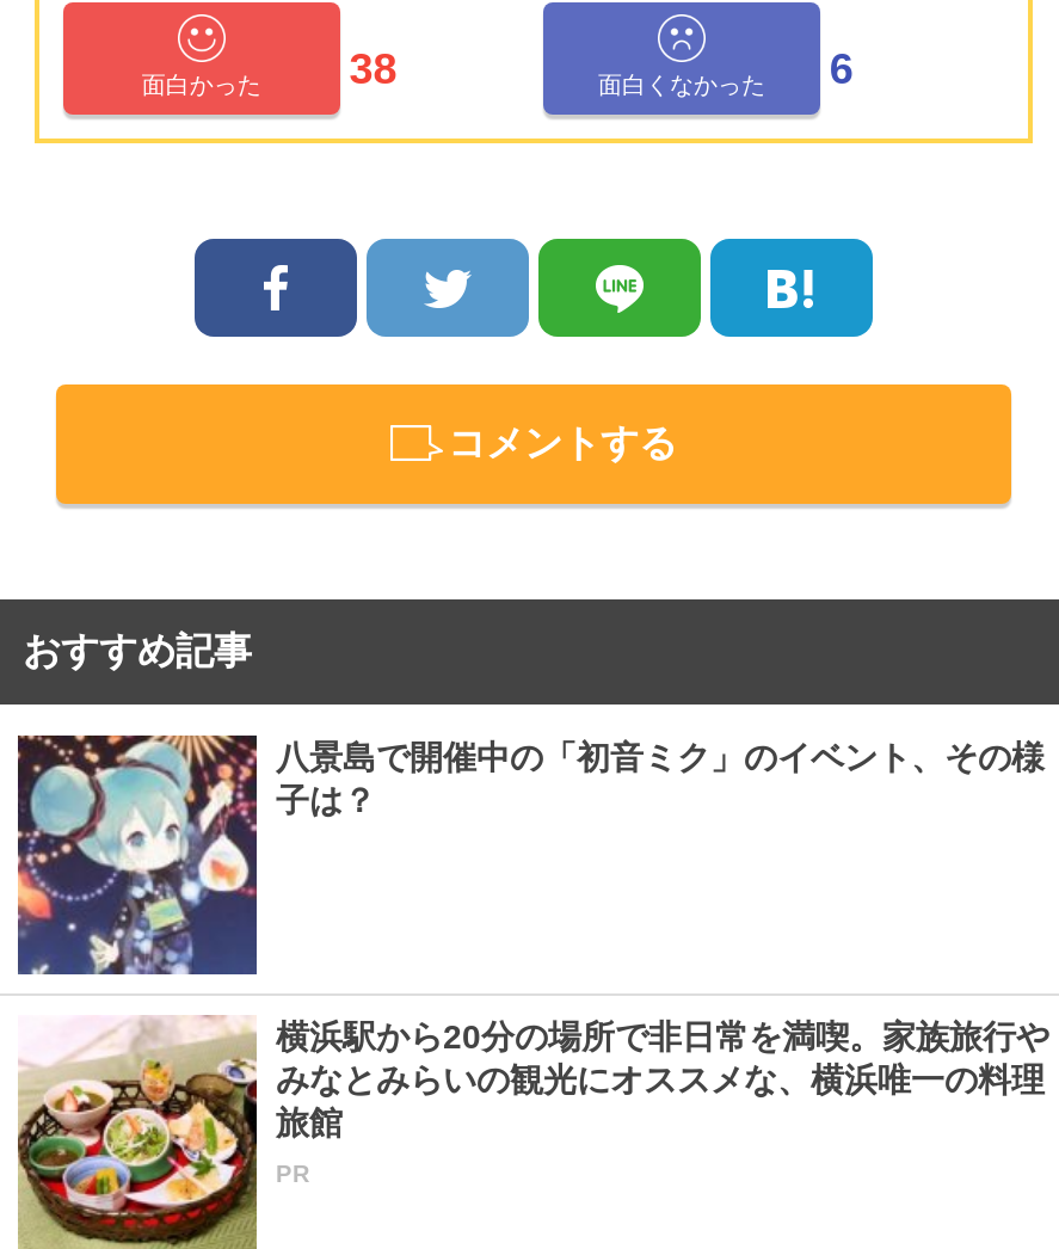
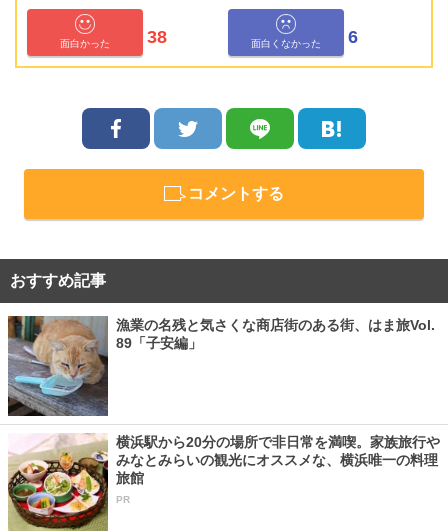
[16,733,1045,977] [image] | 八景島で開催中の「初音ミク」のイベント、その様 | 子は？ -> [7,315,435,417] [image] | 漁業の名残と気さくな商店街のある街、はま旅Vol. | 89「子安編」

